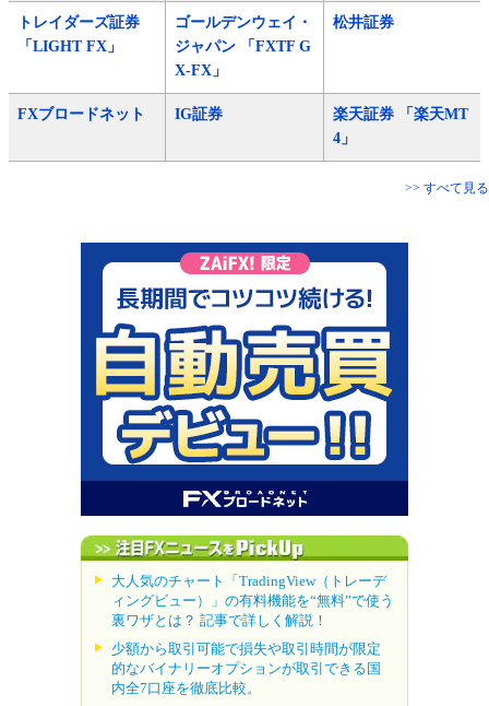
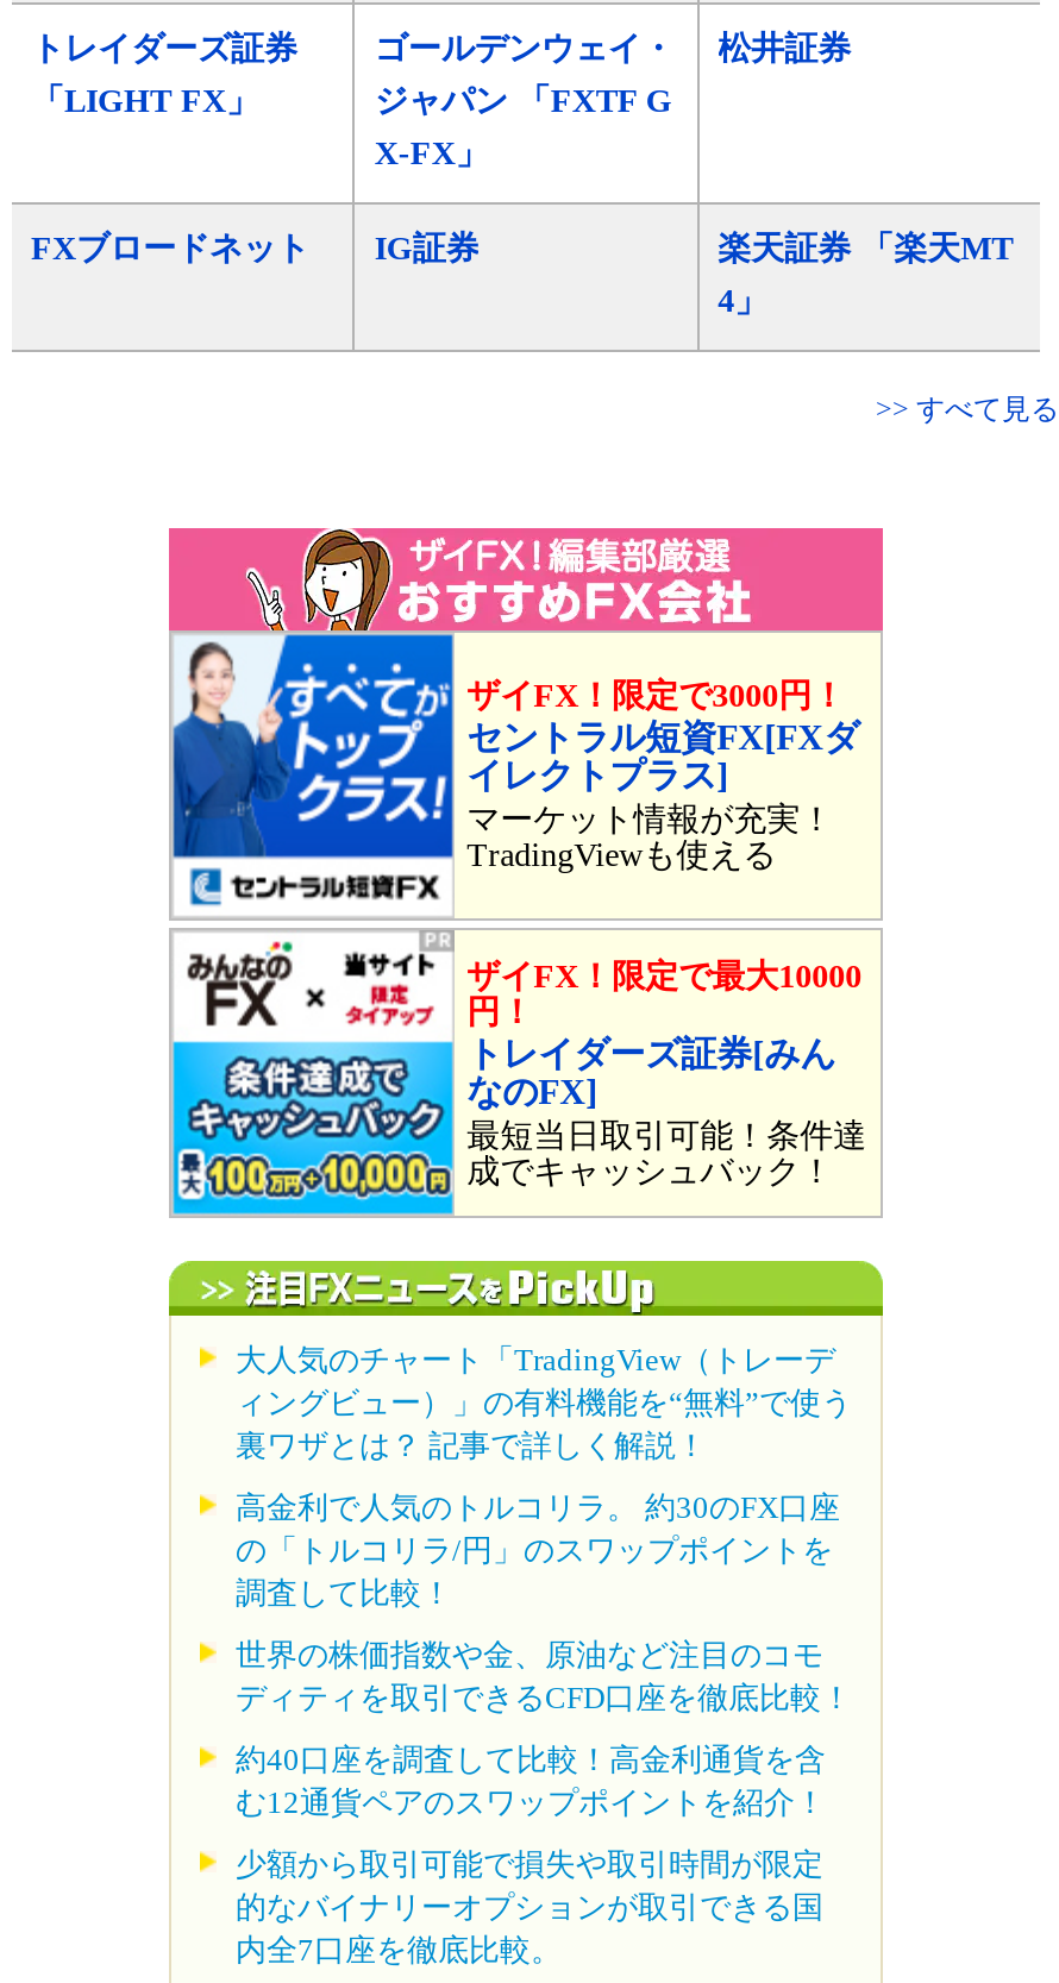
none -> [467,679,867,1189] ザイFX！限定で3000円！ | セントラル短資FX[FXダ | イレクトプラス] | マーケット情報が充実！ | TradingViewも使える | ザイFX！限定で最大10000 | 円！ | トレイダーズ証券[みん | なのFX] | 最短当日取引可能！条件達 | 成でキャッシュバック！
[80,242,409,516] [image] -> [167,526,885,1218] [image]
none -> [236,1490,852,1821] 高金利で人気のトルコリラ。 約30のFX口座 | の「トルコリラ/円」のスワップポイントを | 調査して比較！ | 世界の株価指数や金、原油など注目のコモ | ディティを取引できるCFD口座を徹底比較！ | 約40口座を調査して比較！高金利通貨を含 | む12通貨ペアのスワップポイントを紹介！

